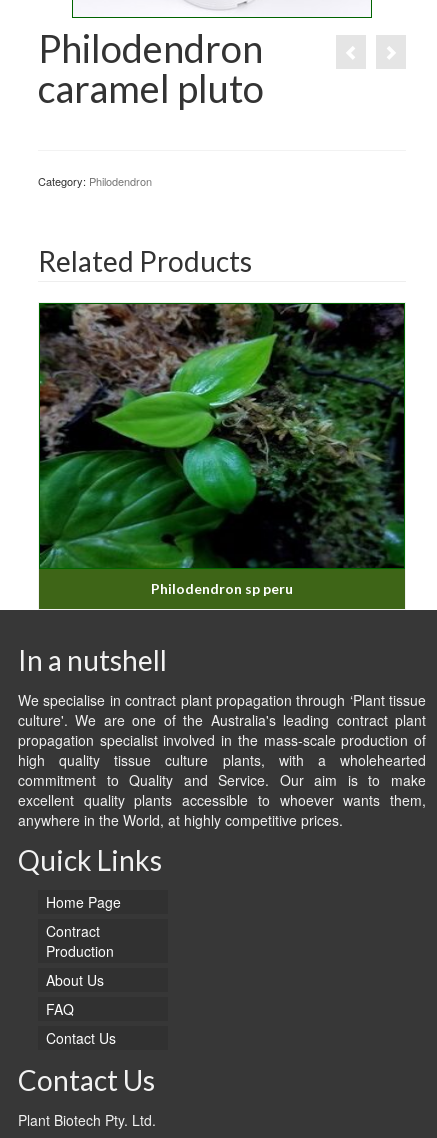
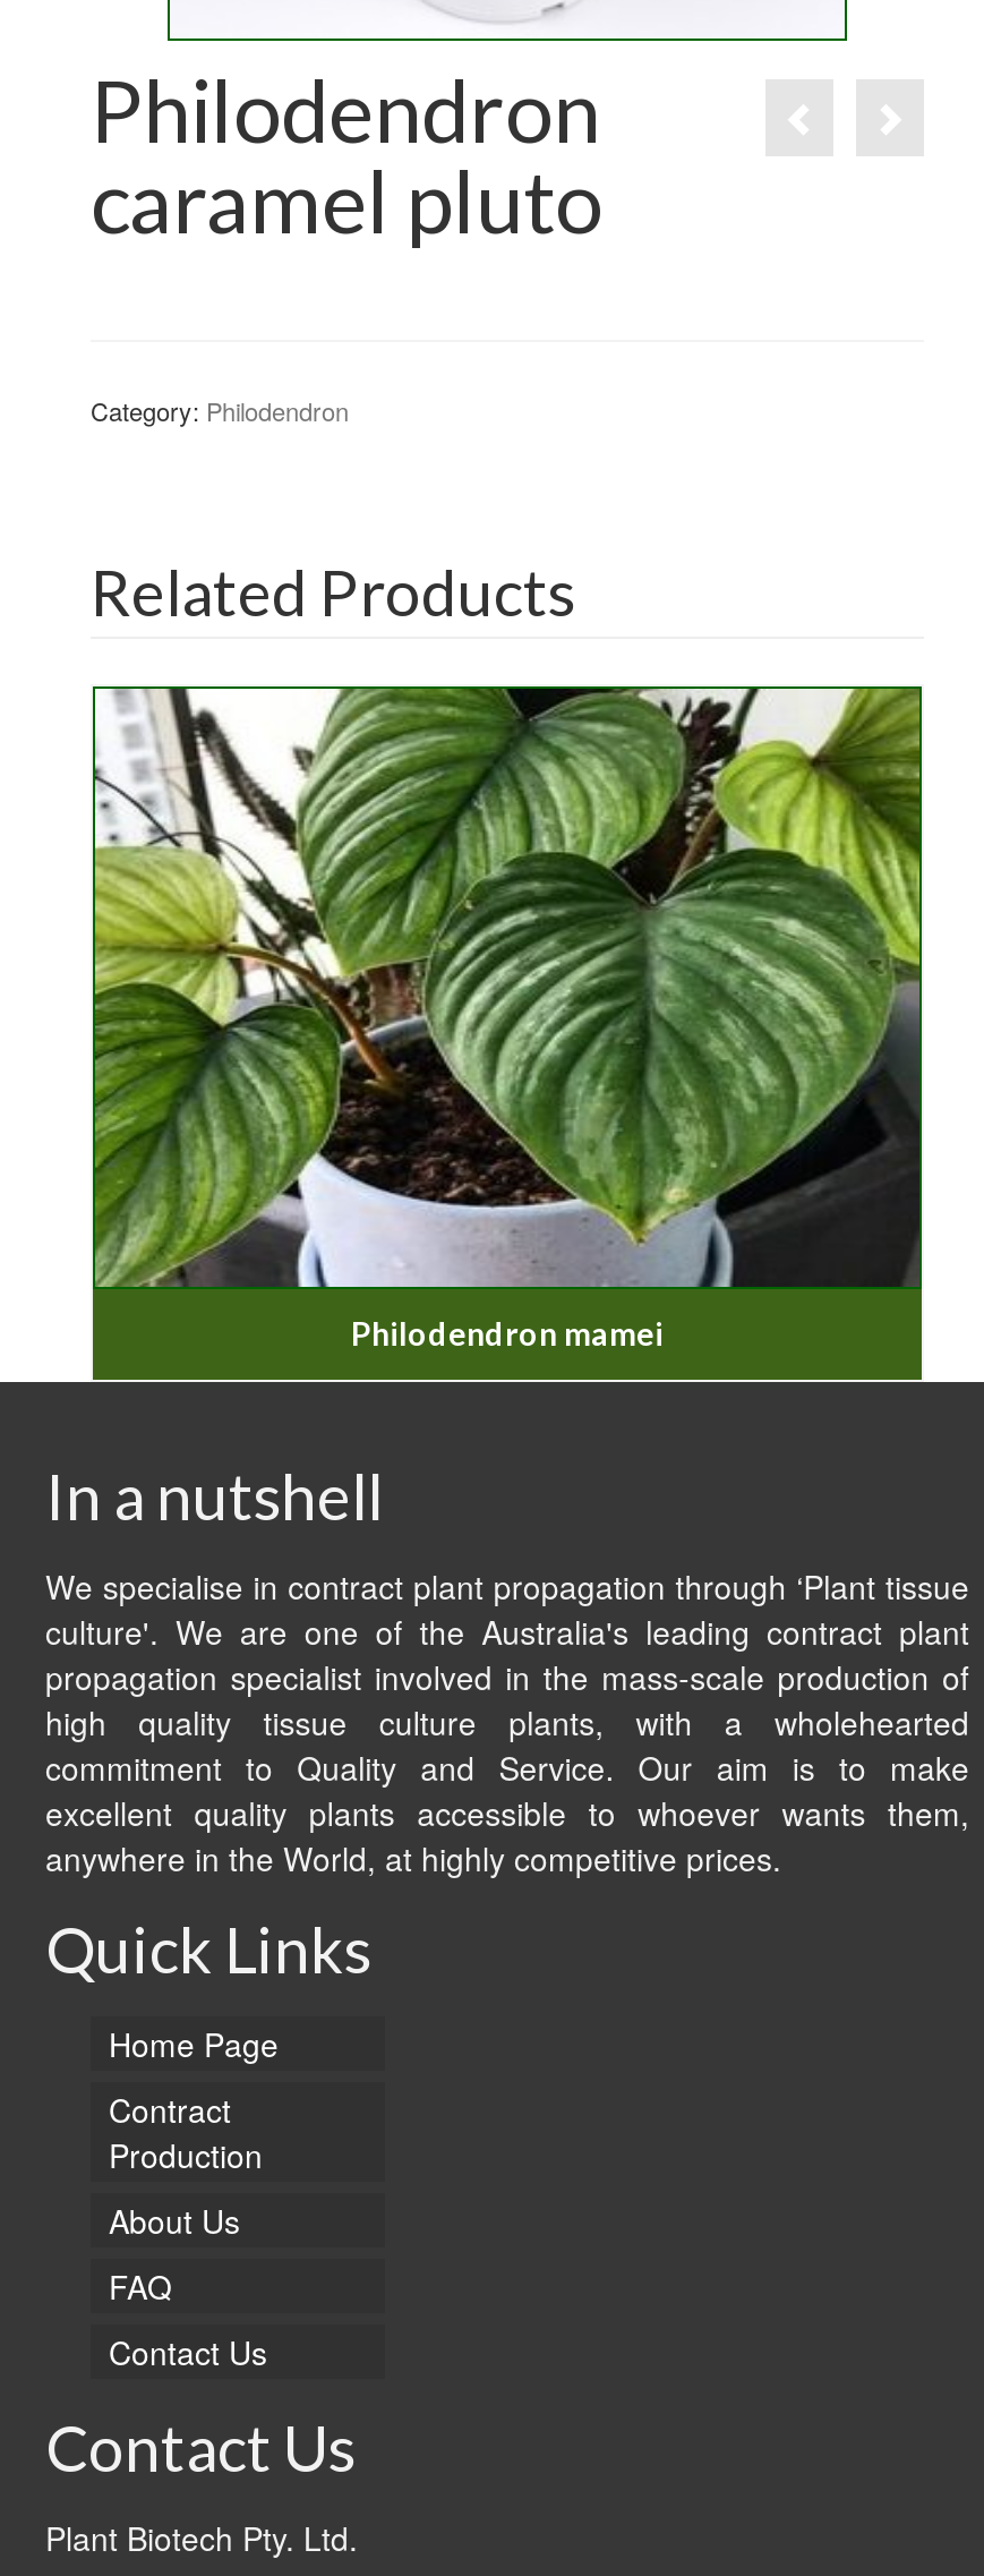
[39,303,405,597] [image] | Philodendron sp peru -> [93,686,922,1353] [image] | Philodendron mamei

